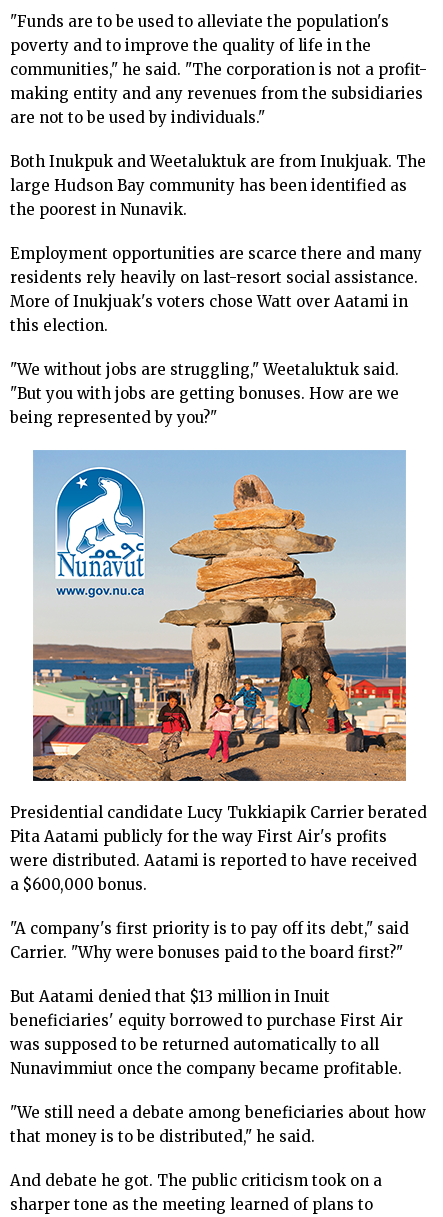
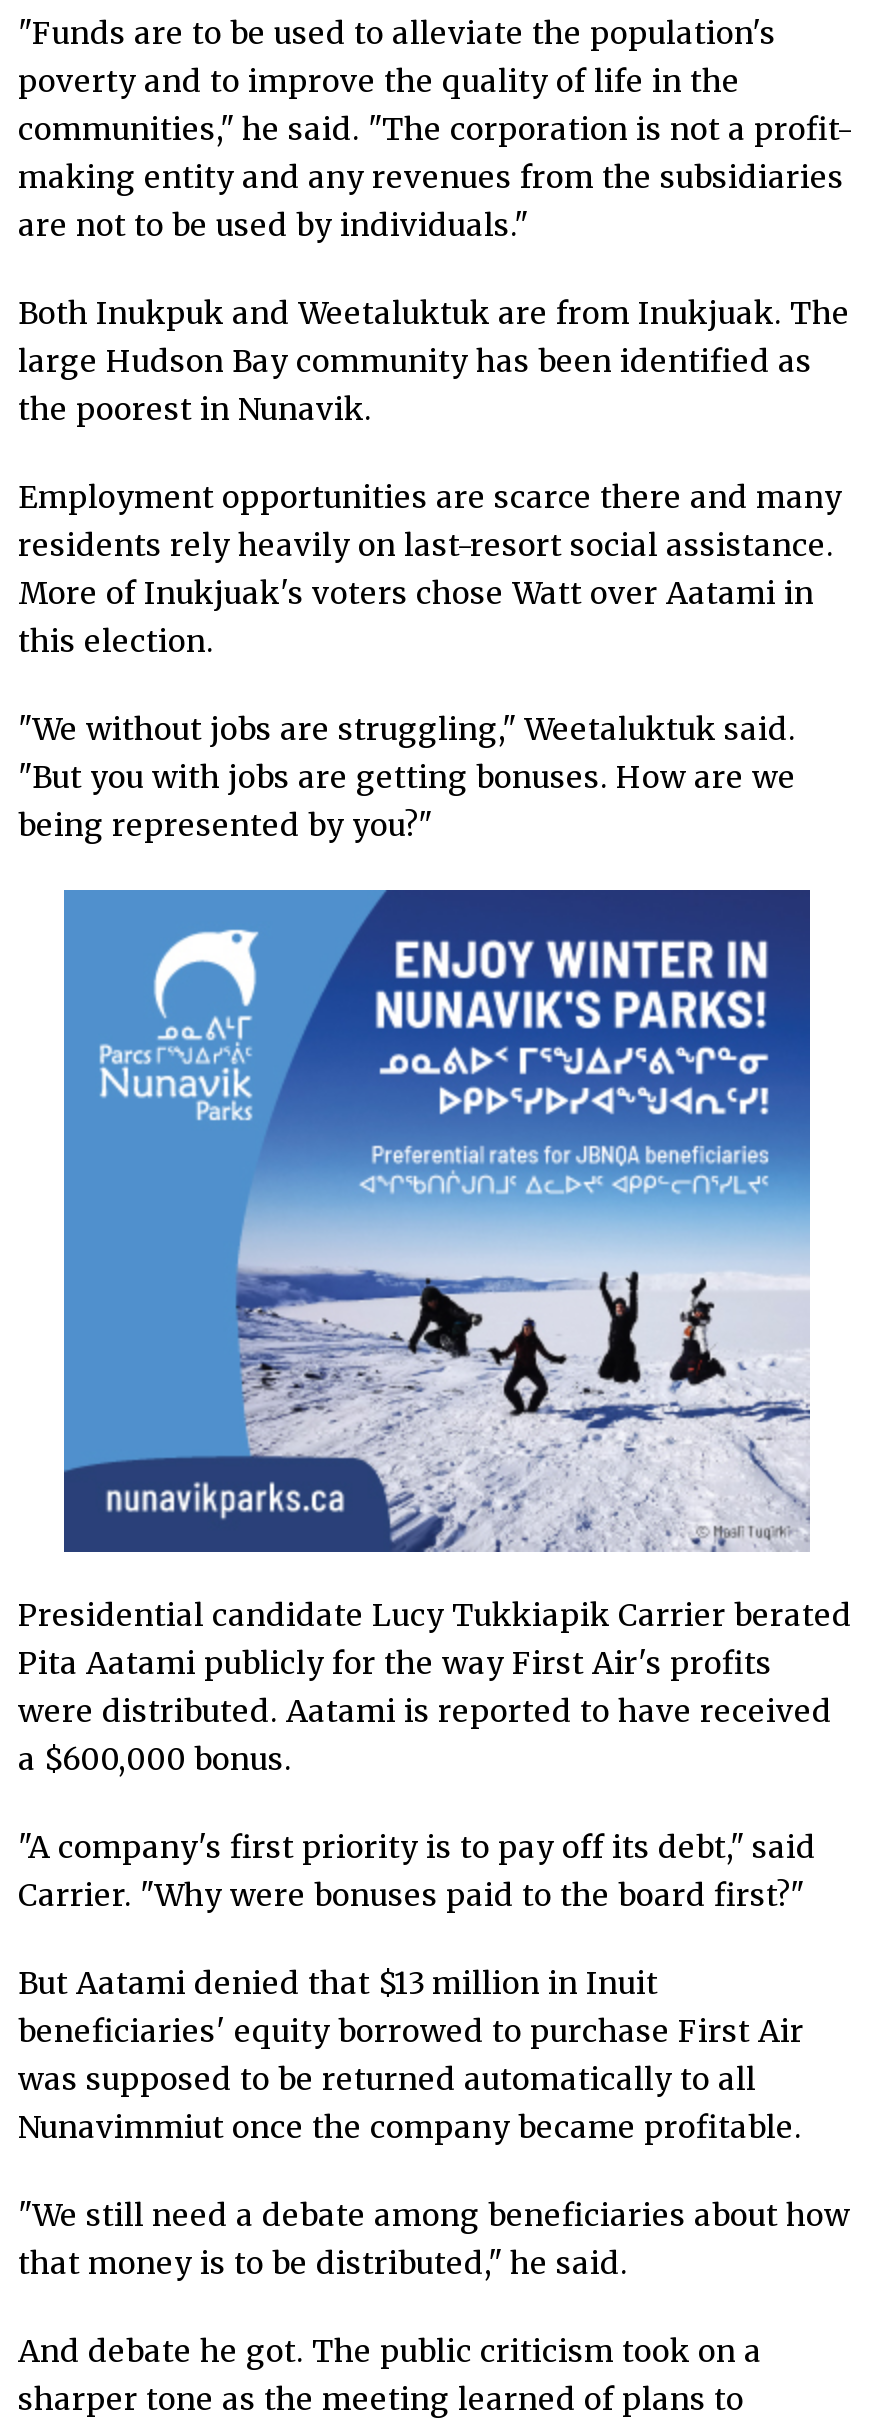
[32,450,407,782] [image] -> [62,890,810,1554] [image]

